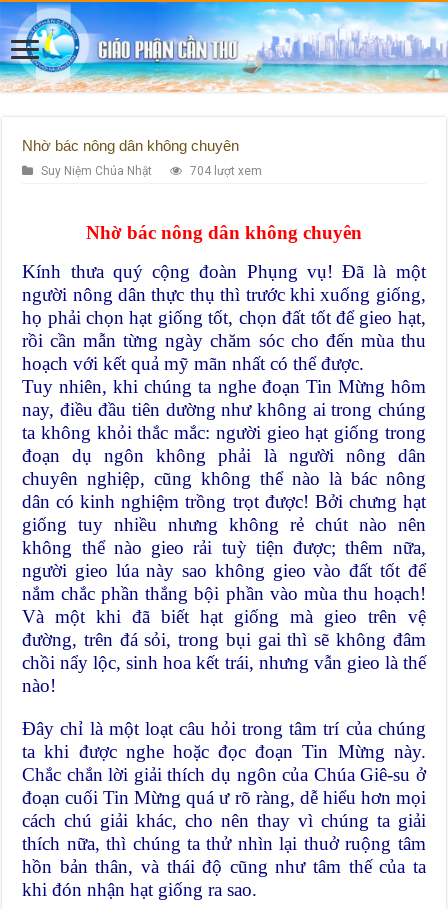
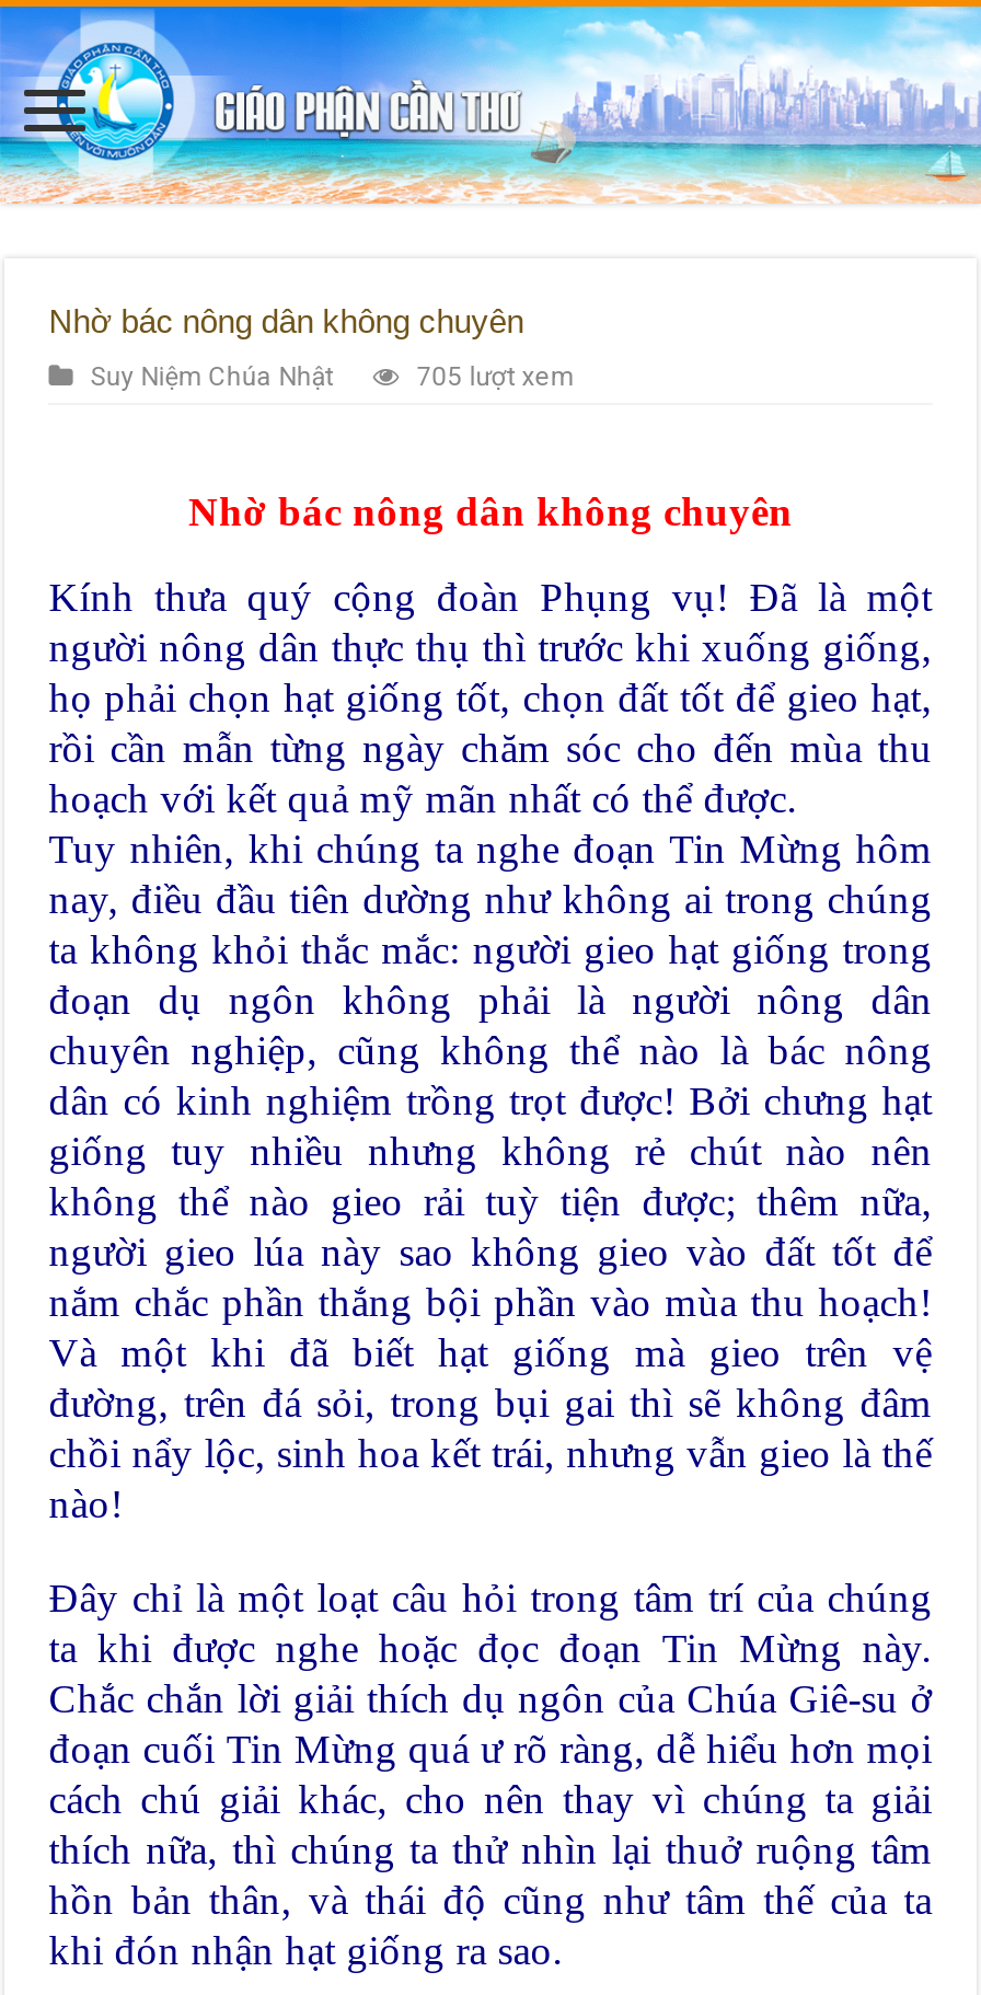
[190,164,262,178] 704 lượt xem -> [416,360,574,391] 705 lượt xem

